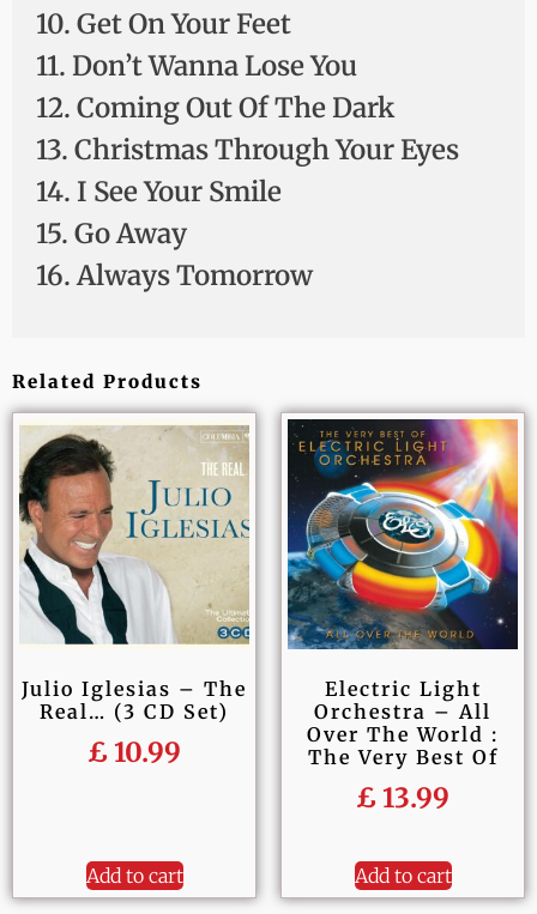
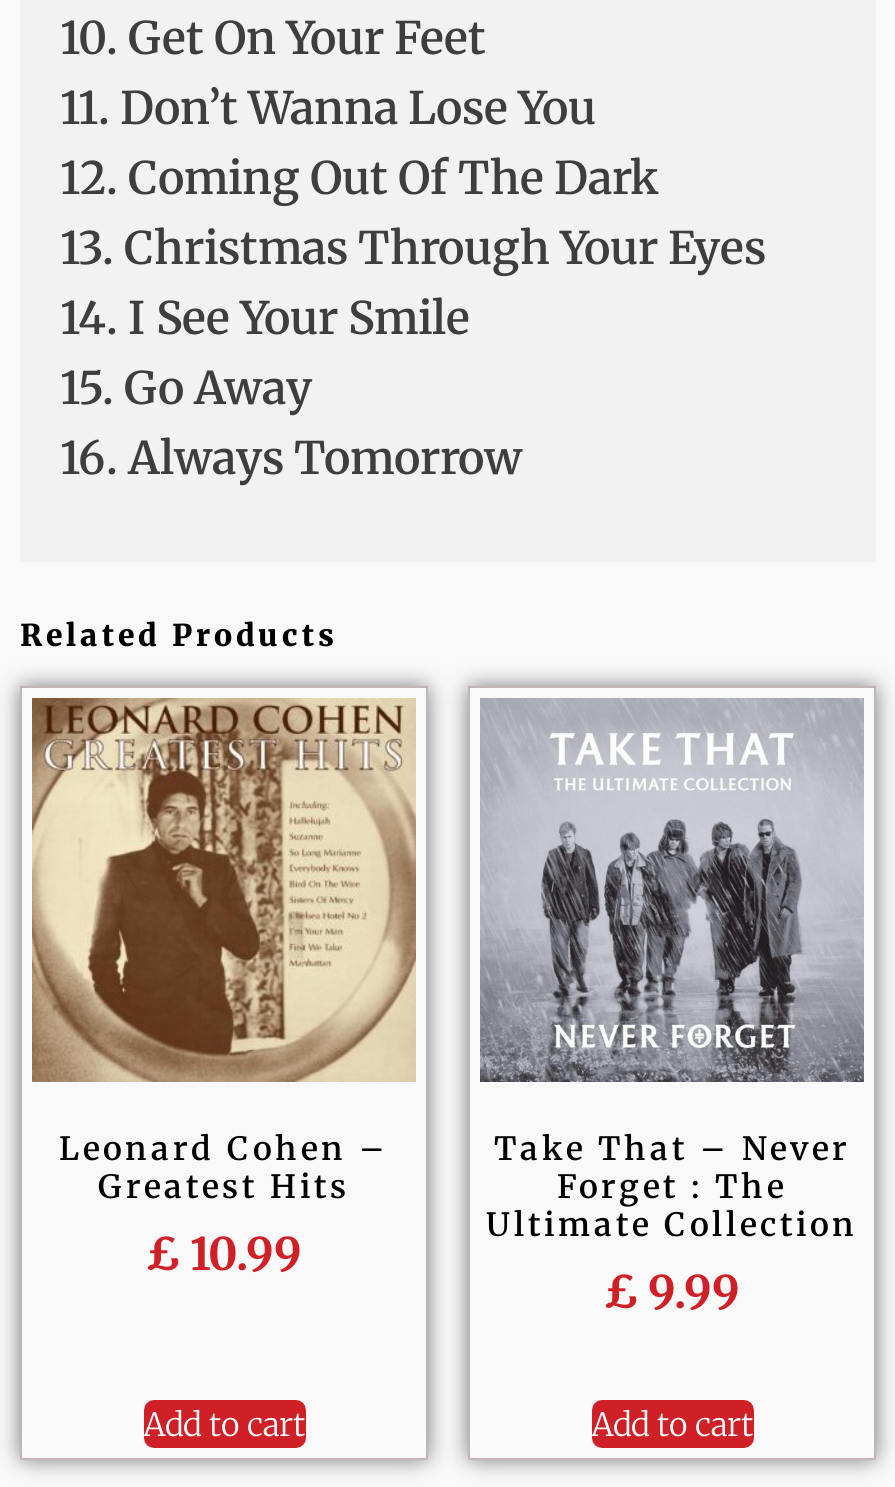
[18,419,251,724] [image] | Julio Iglesias – The | Real… (3 CD Set) -> [30,696,416,1206] [image] | Leonard Cohen – | Greatest Hits
[286,418,519,815] [image] | Electric Light | Orchestra – All | Over The World : | The Very Best Of | £13.99 -> [478,698,866,1320] [image] | Take That – Never | Forget : The | Ultimate Collection | £9.99

